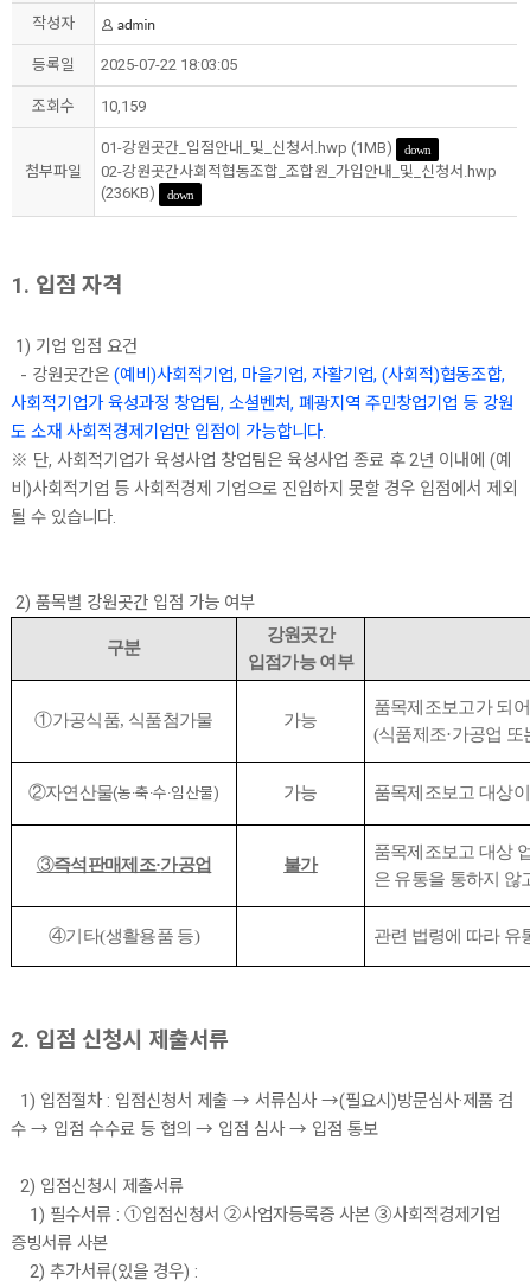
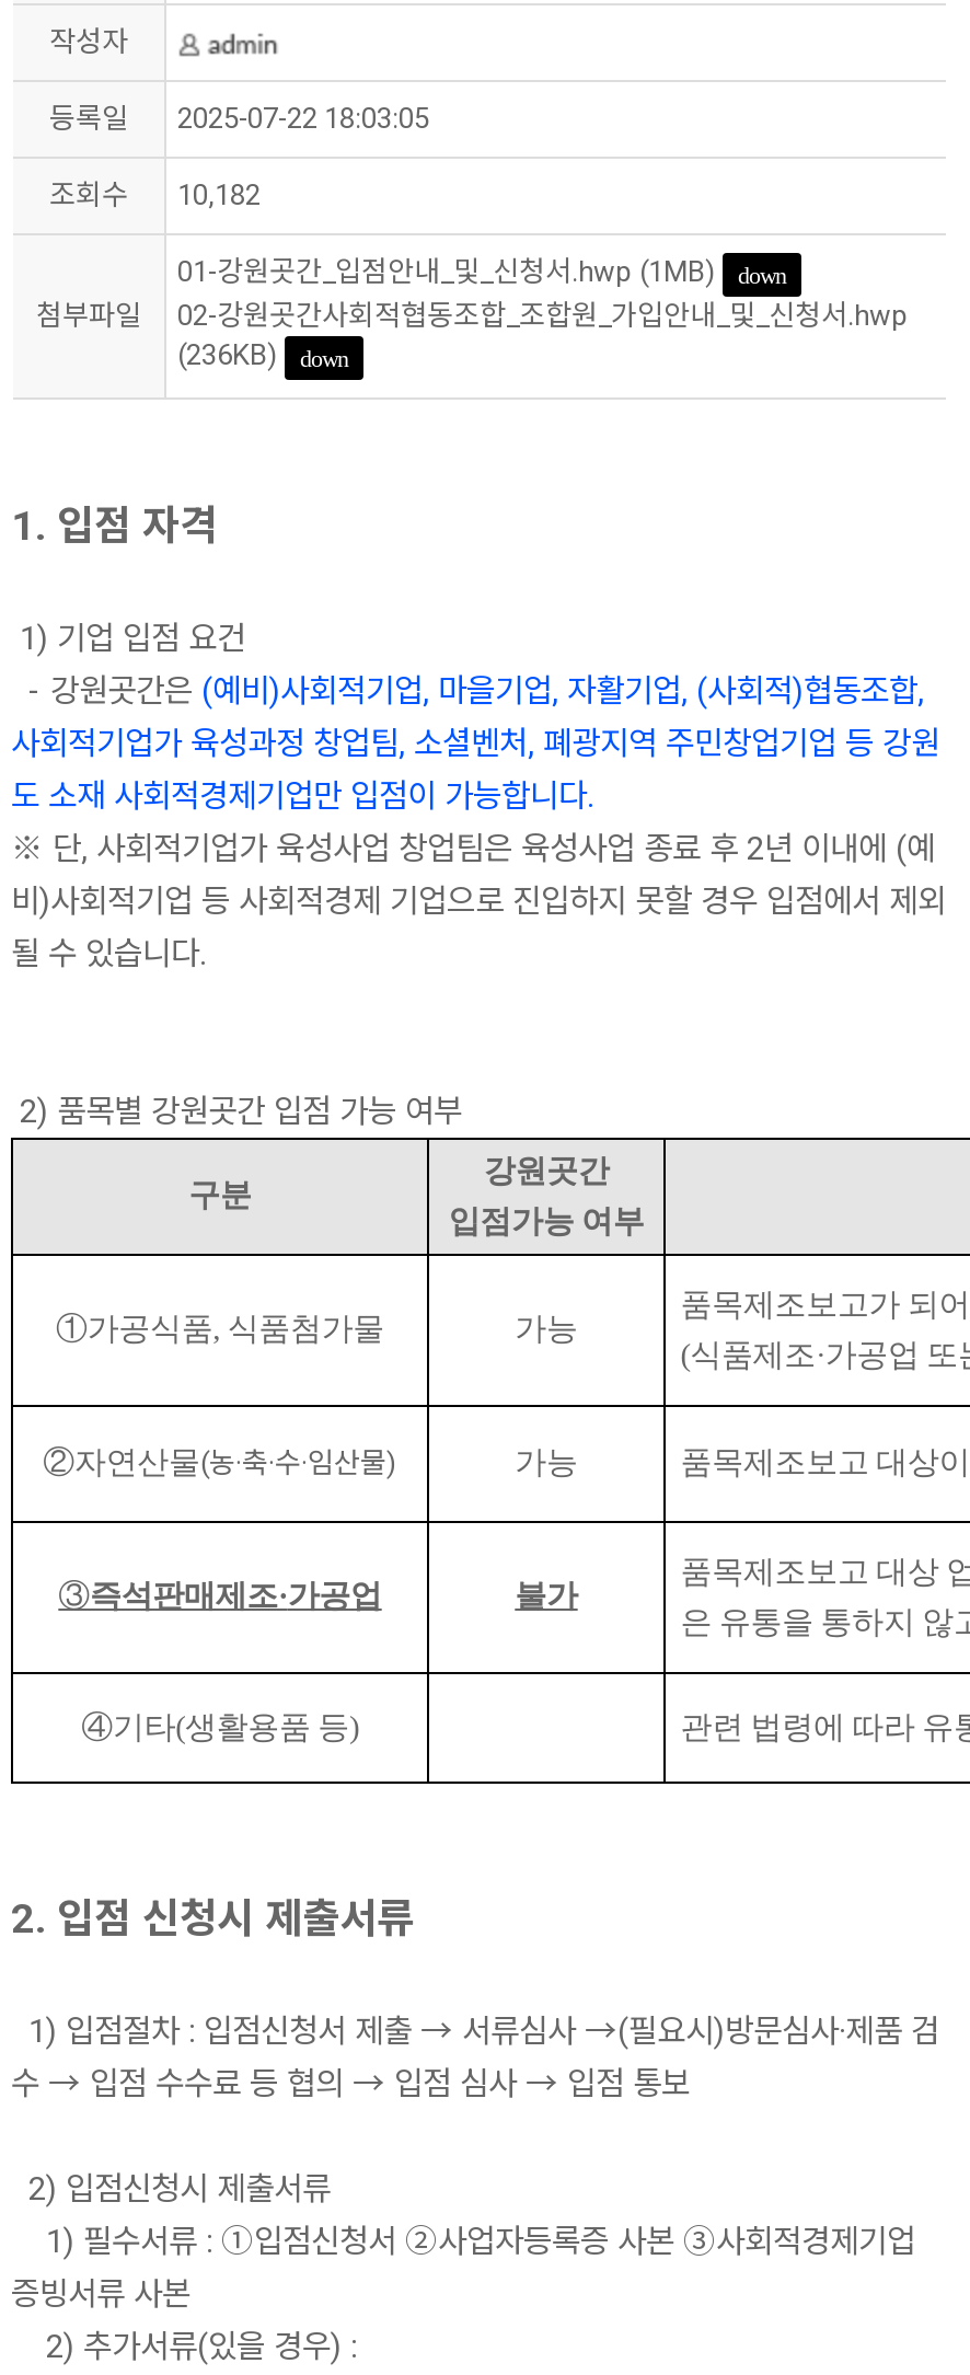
[31,97,146,115] 조회수 10,159 -> [49,178,261,211] 조회수 10,182

